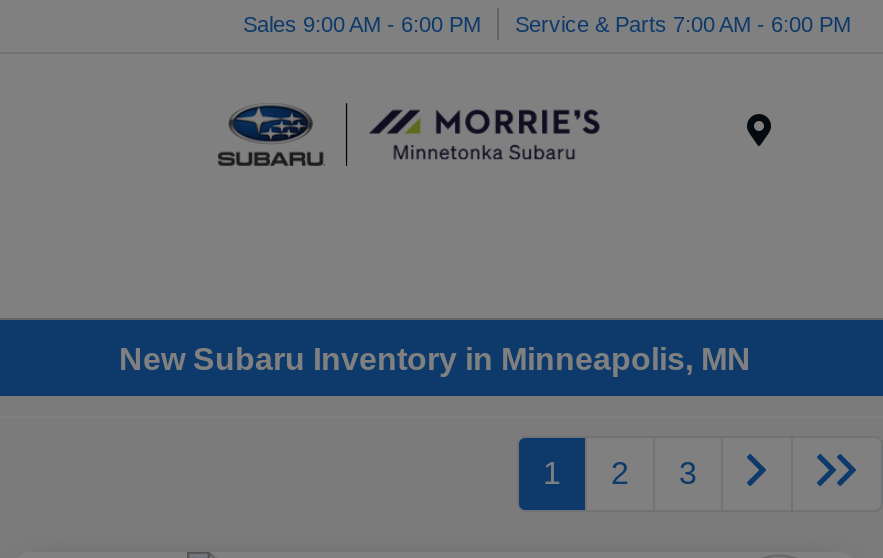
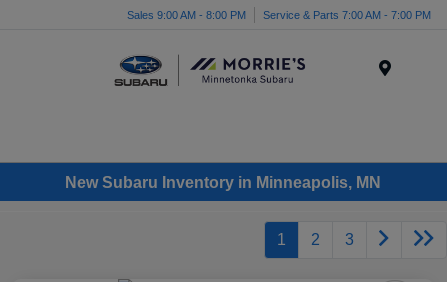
[243,11,481,35] Sales 9:00 AM - 6:00 PM -> [127,8,246,20] Sales 9:00 AM - 8:00 PM
[515,11,851,35] Service & Parts 7:00 AM - 6:00 PM -> [263,8,431,20] Service & Parts 7:00 AM - 7:00 PM

